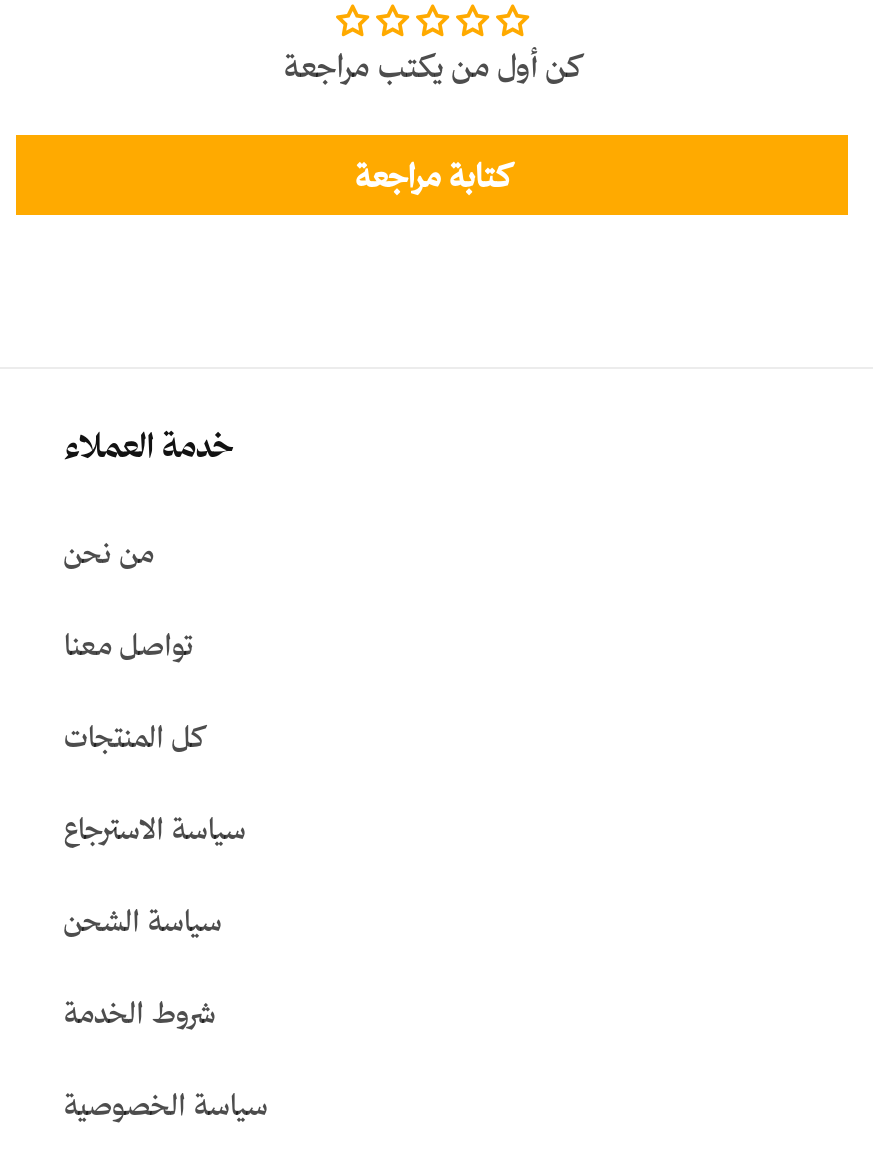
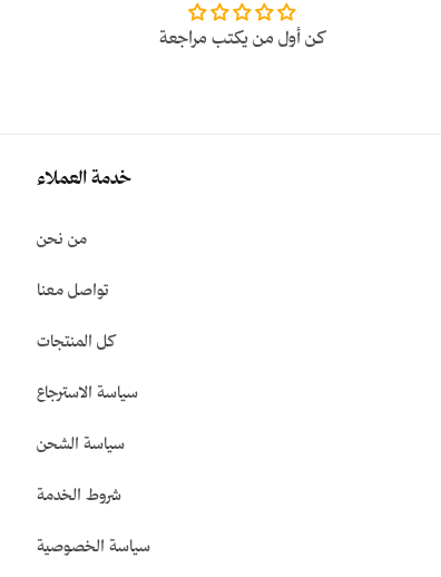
[355,155,509,195] كتابة مراجعة -> none

